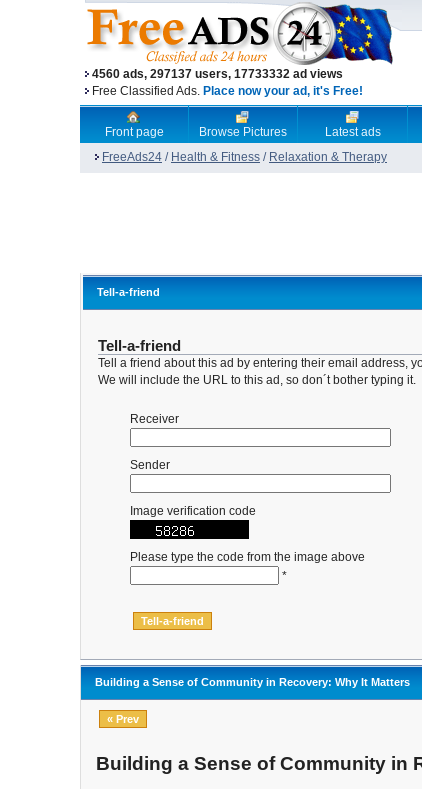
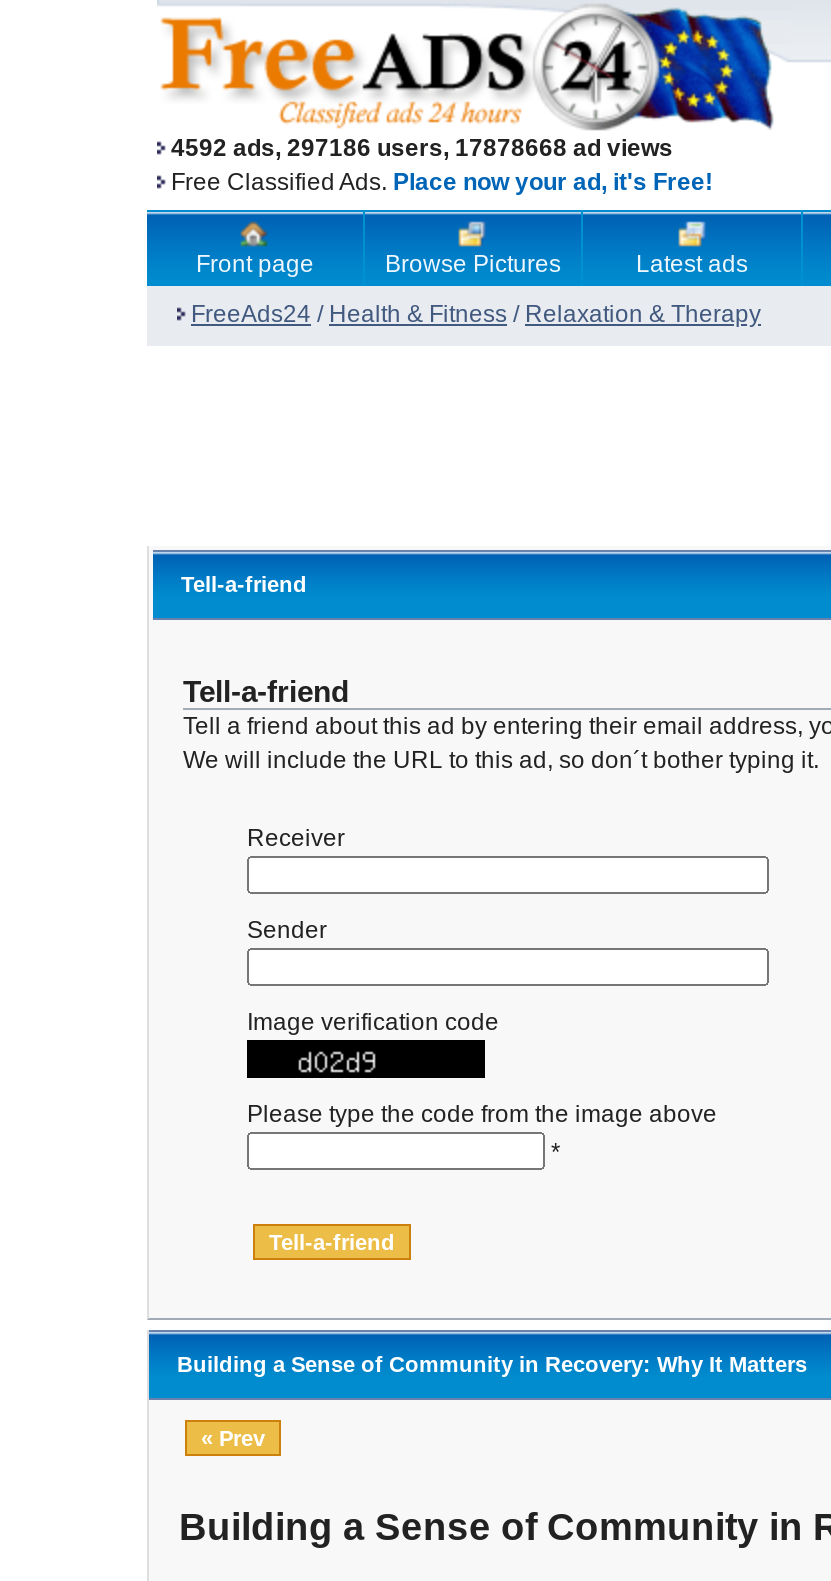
[92,67,343,81] 4560 ads, 297137 users, 17733332 ad views -> [171,134,673,162] 4592 ads, 297186 users, 17878668 ad views

